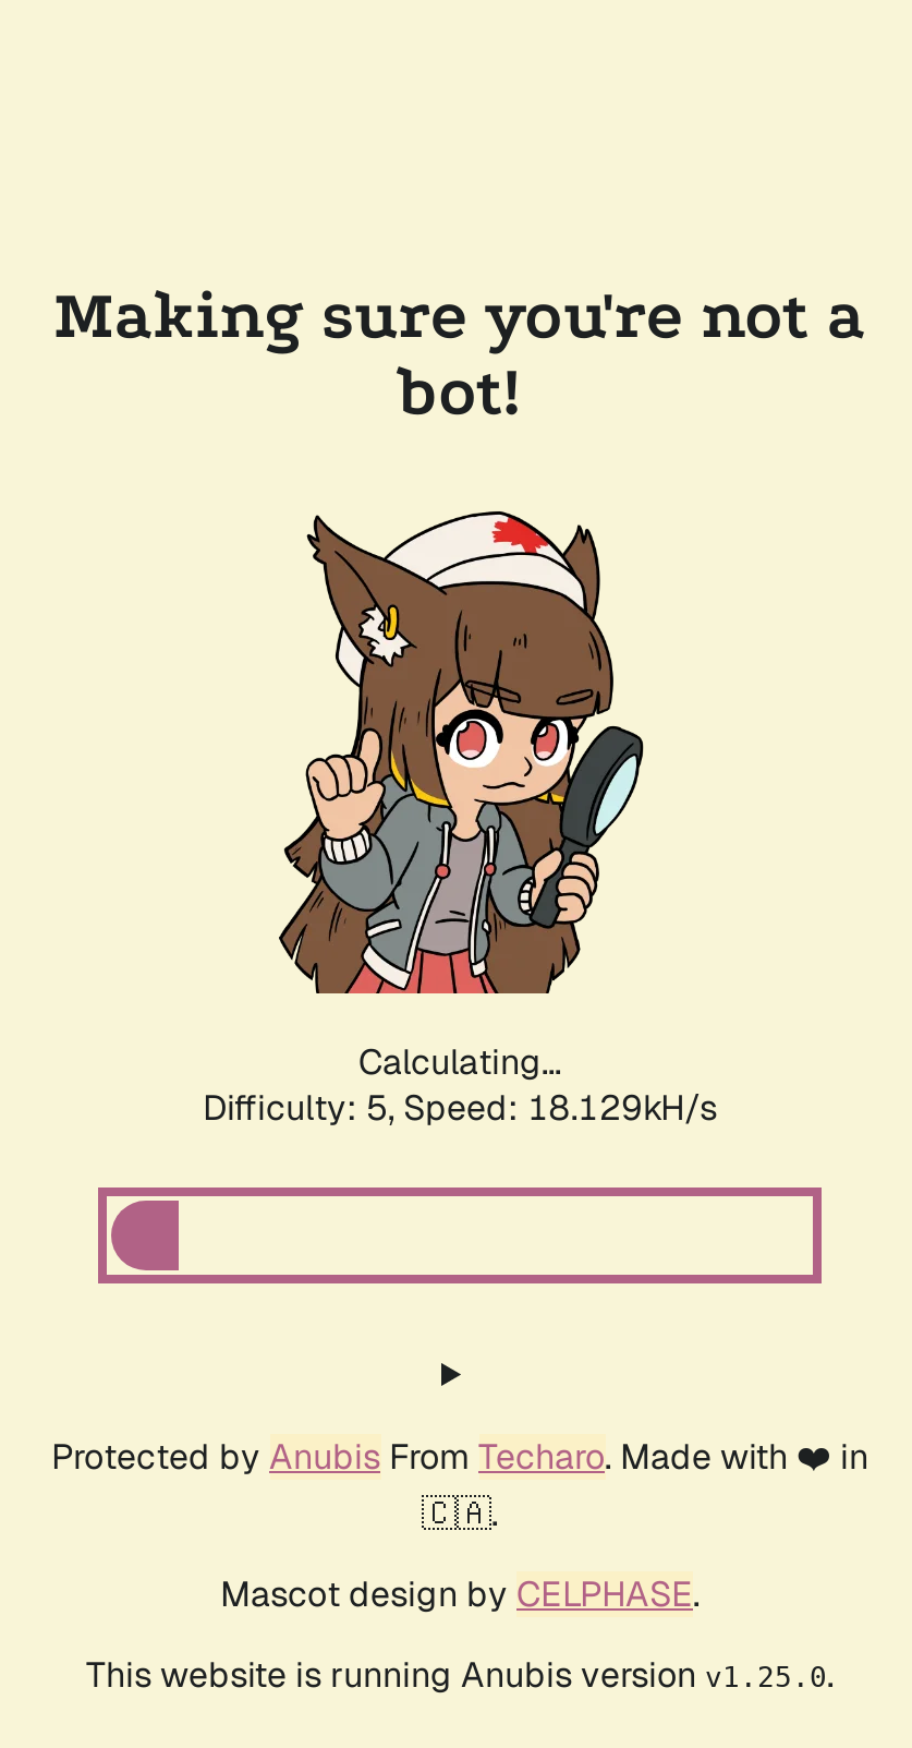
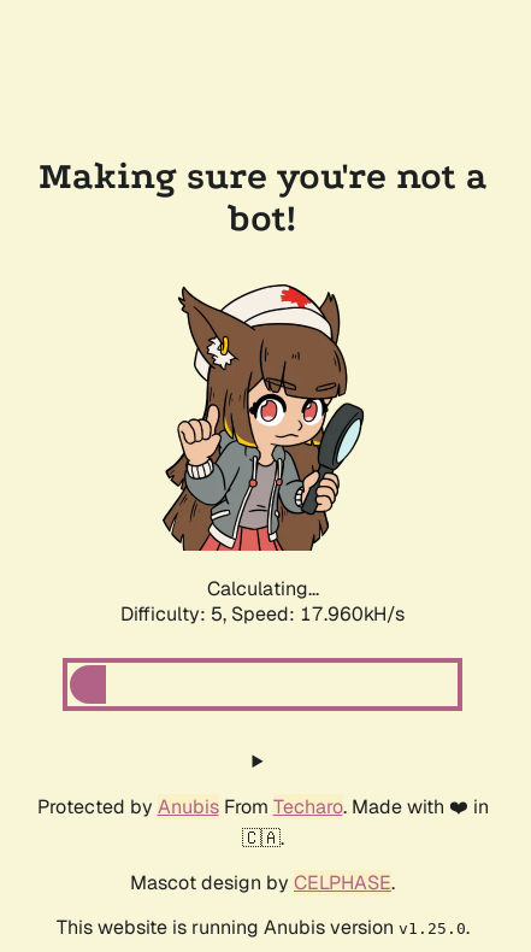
[203,1085,717,1131] Difficulty: 5, Speed: 18.129kH/s -> [120,601,405,627] Difficulty: 5, Speed: 17.960kH/s

